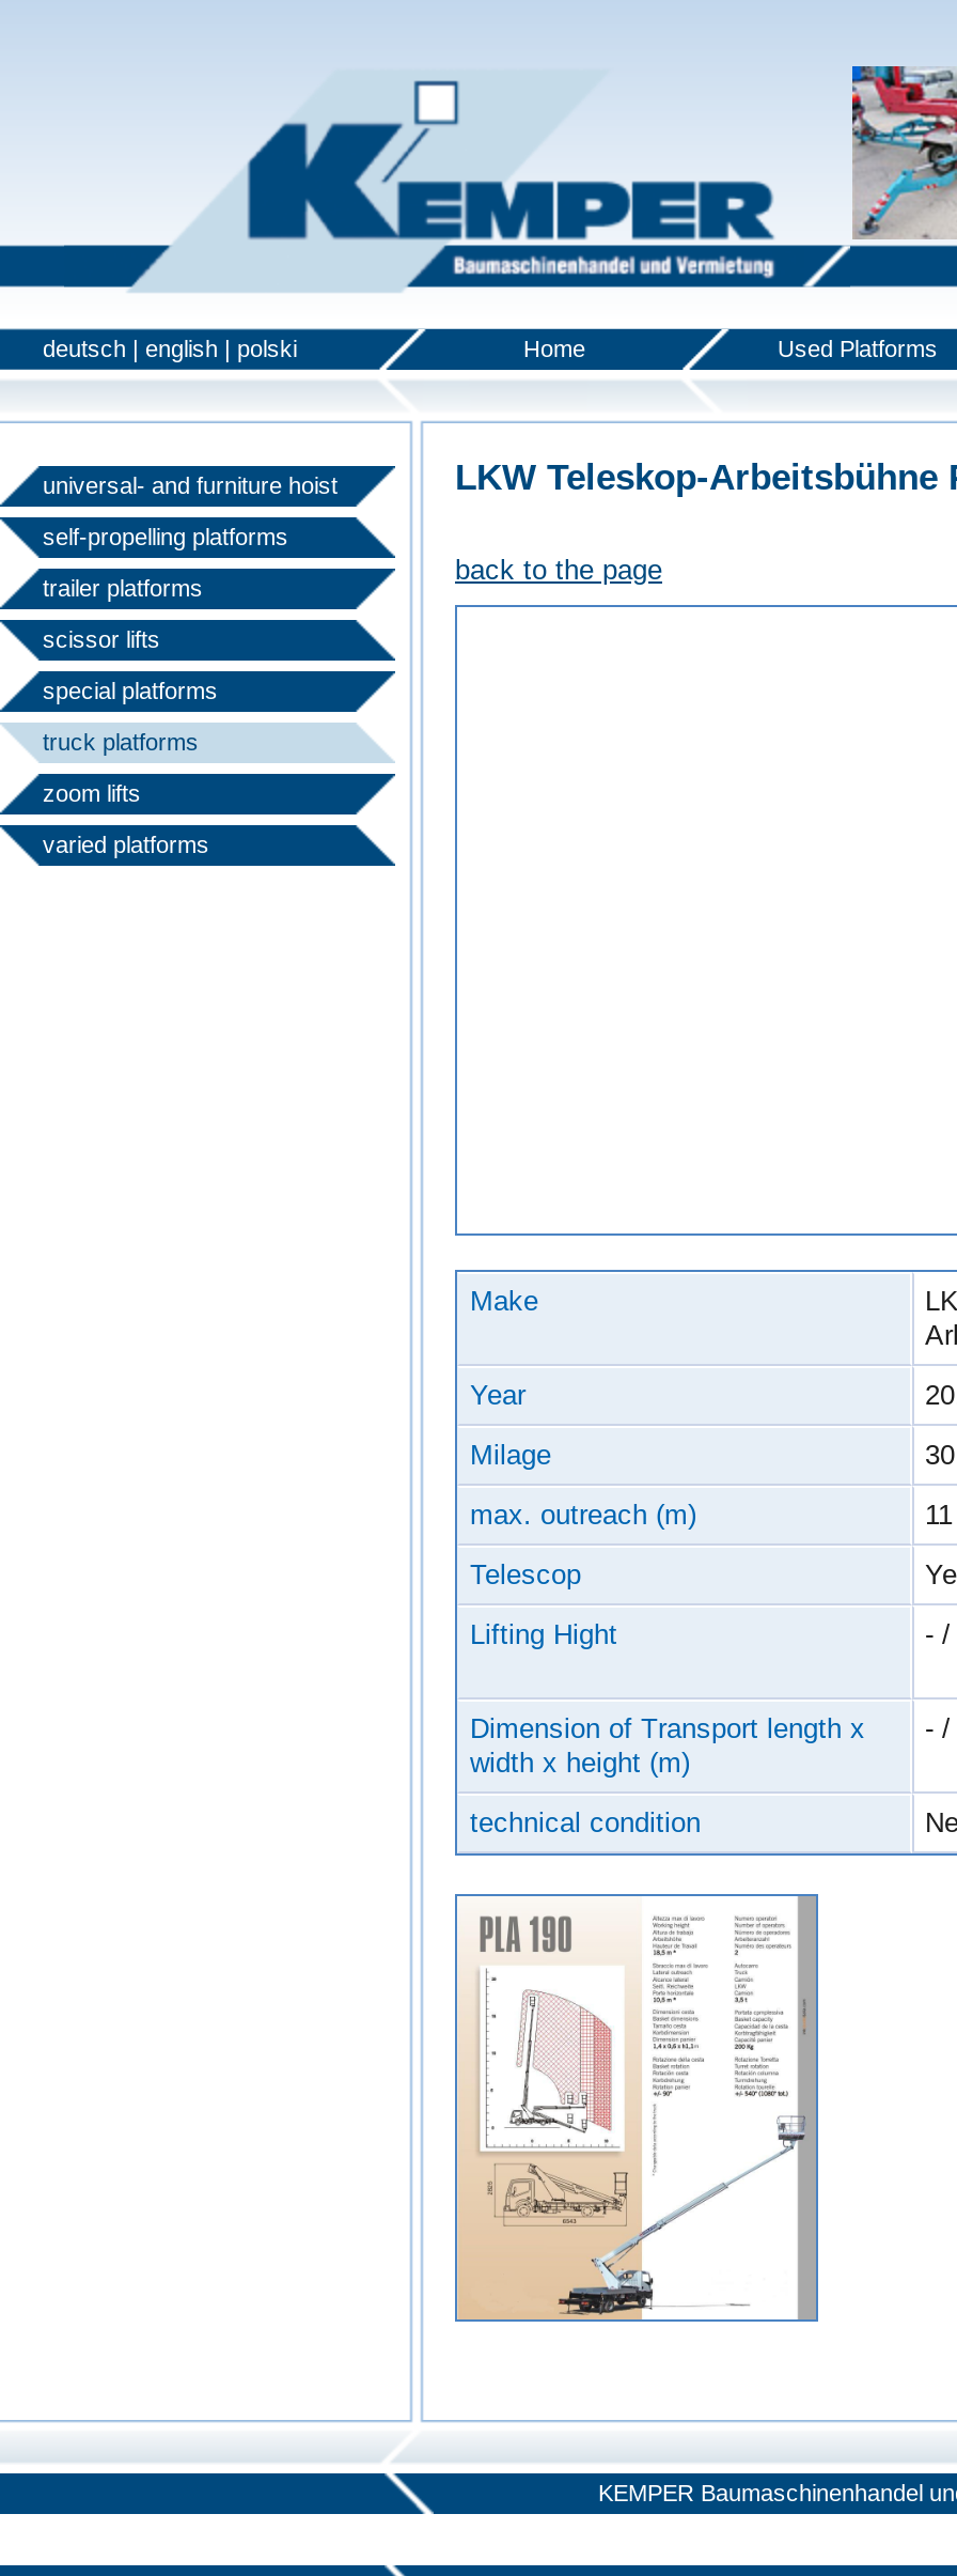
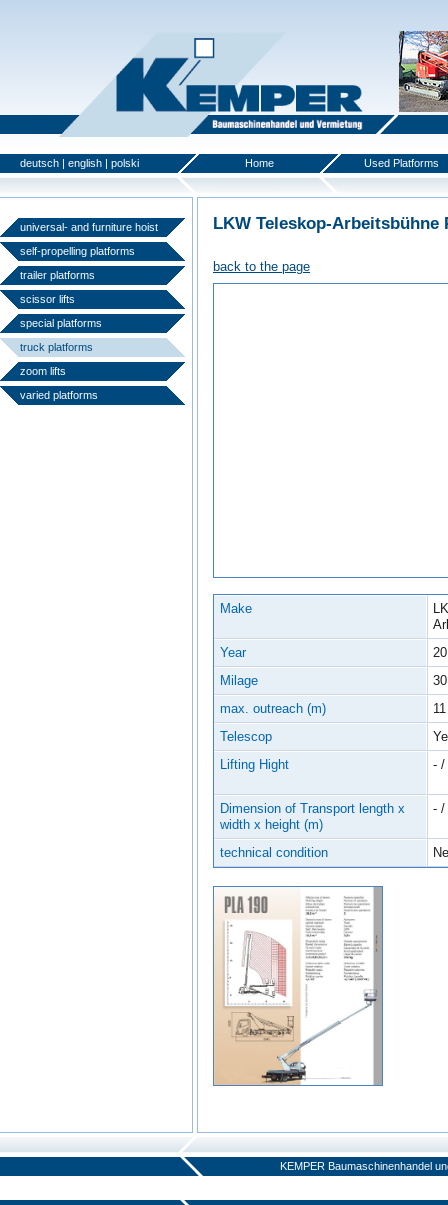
[850,64,951,237] [image] -> [398,31,445,112] [image]

